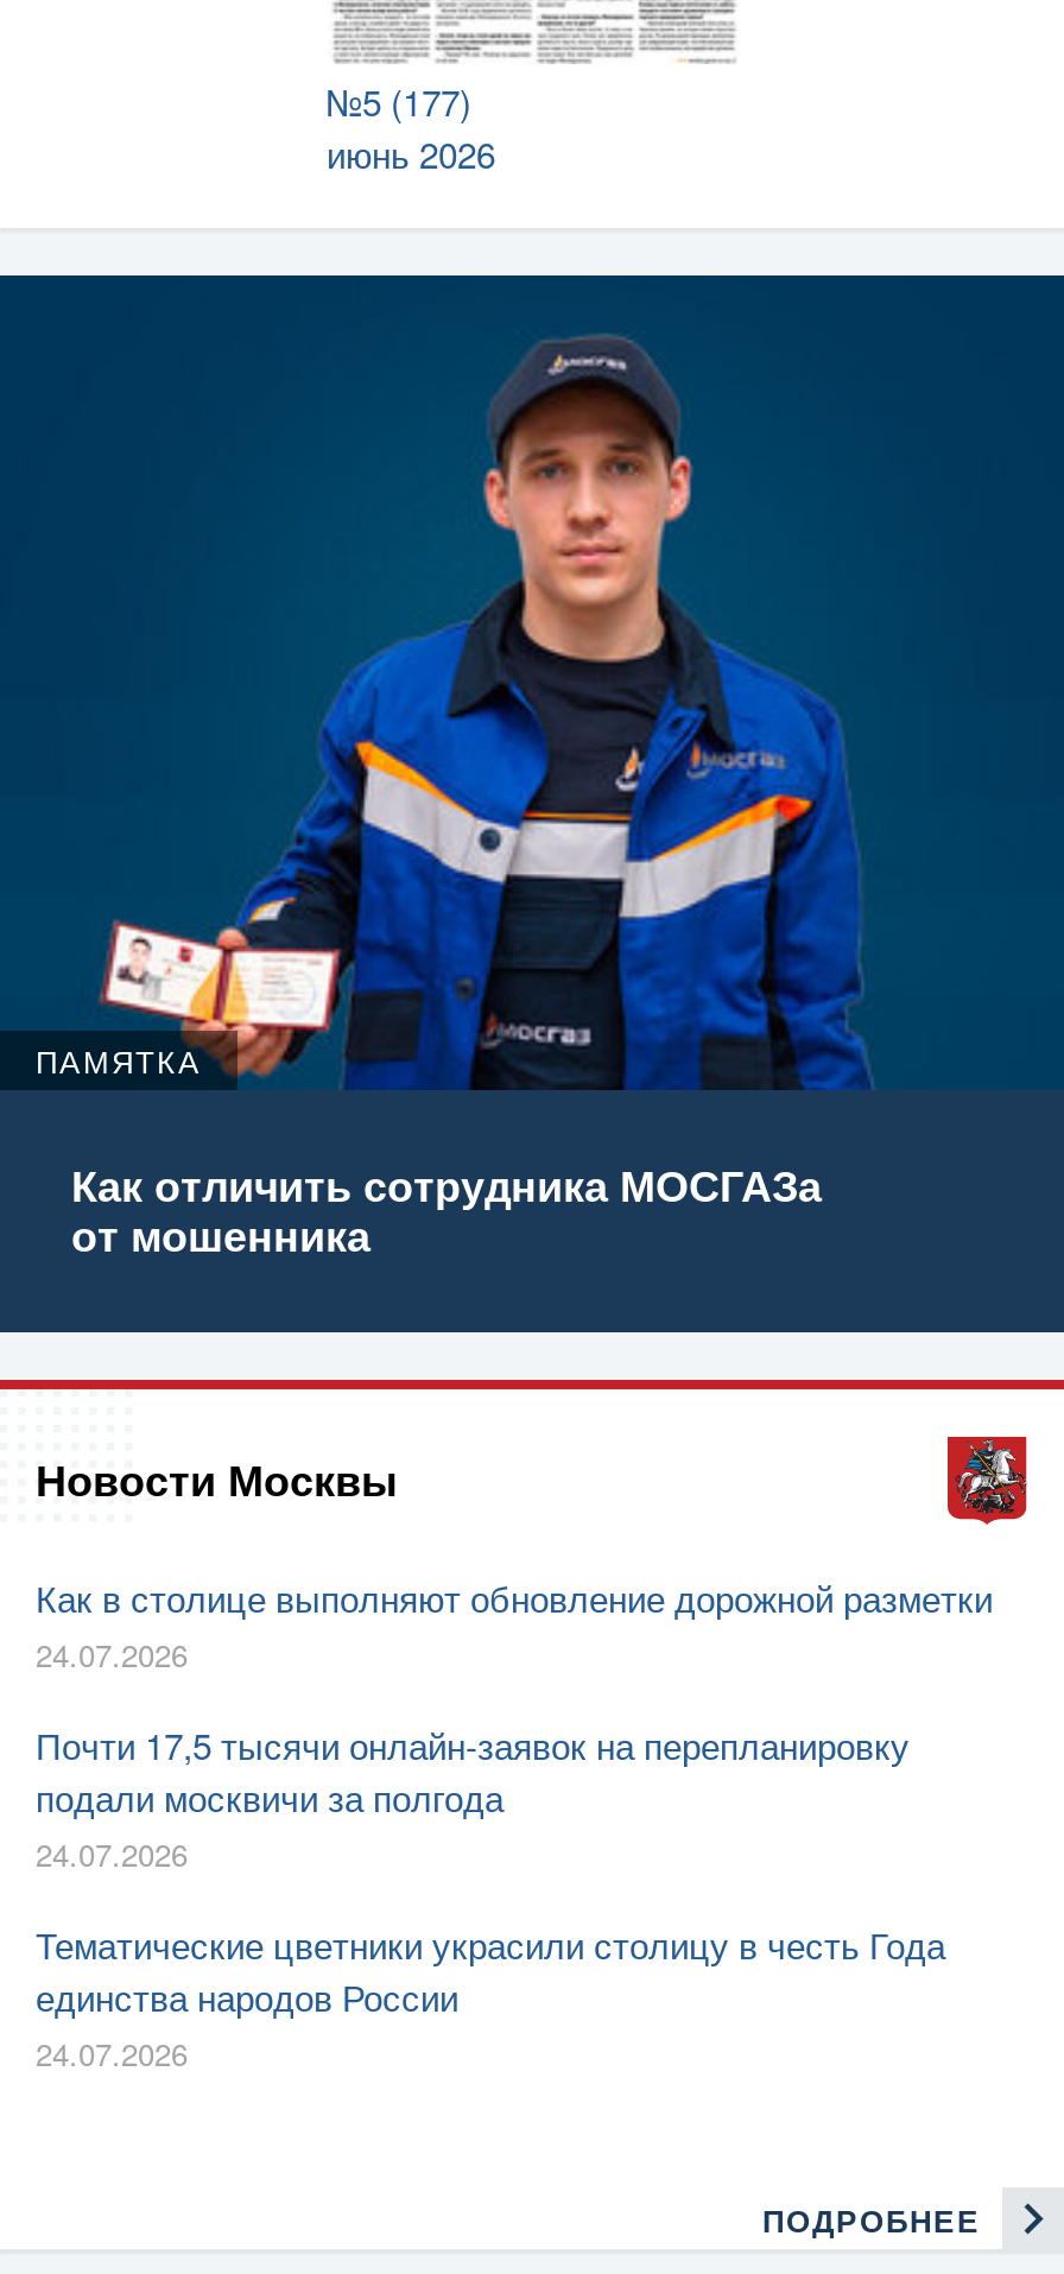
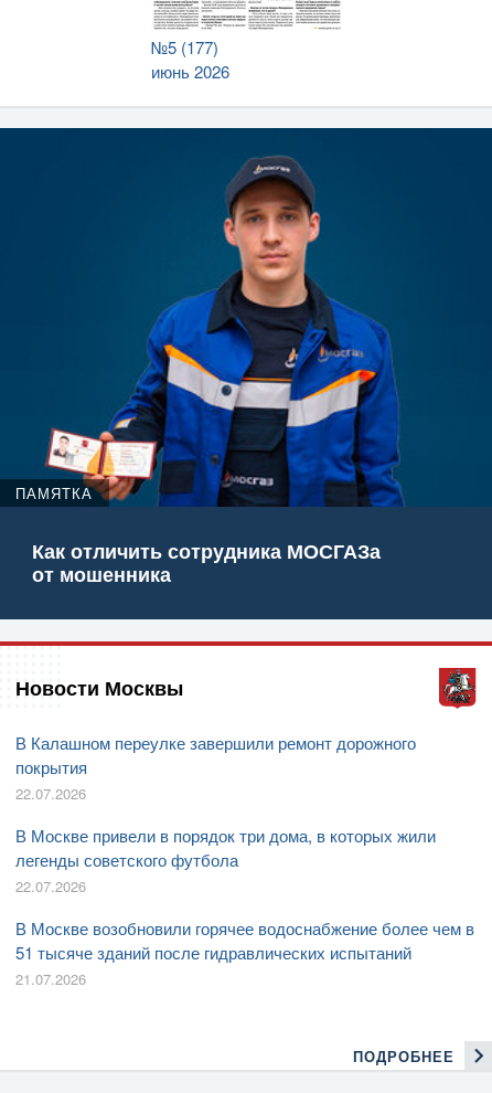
[36,1572,993,1677] Как в столице выполняют обновление дорожной разметки | 24.07.2026 -> [15,731,416,804] В Калашном переулке завершили ремонт дорожного | покрытия | 22.07.2026
[36,1720,910,1876] Почти 17,5 тысячи онлайн-заявок на перепланировку | подали москвичи за полгода | 24.07.2026 -> [15,824,436,897] В Москве привели в порядок три дома, в которых жили | легенды советского футбола | 22.07.2026
[36,1919,945,2076] Тематические цветники украсили столицу в честь Года | единства народов России | 24.07.2026 -> [15,916,474,989] В Москве возобновили горячее водоснабжение более чем в | 51 тысяче зданий после гидравлических испытаний | 21.07.2026

